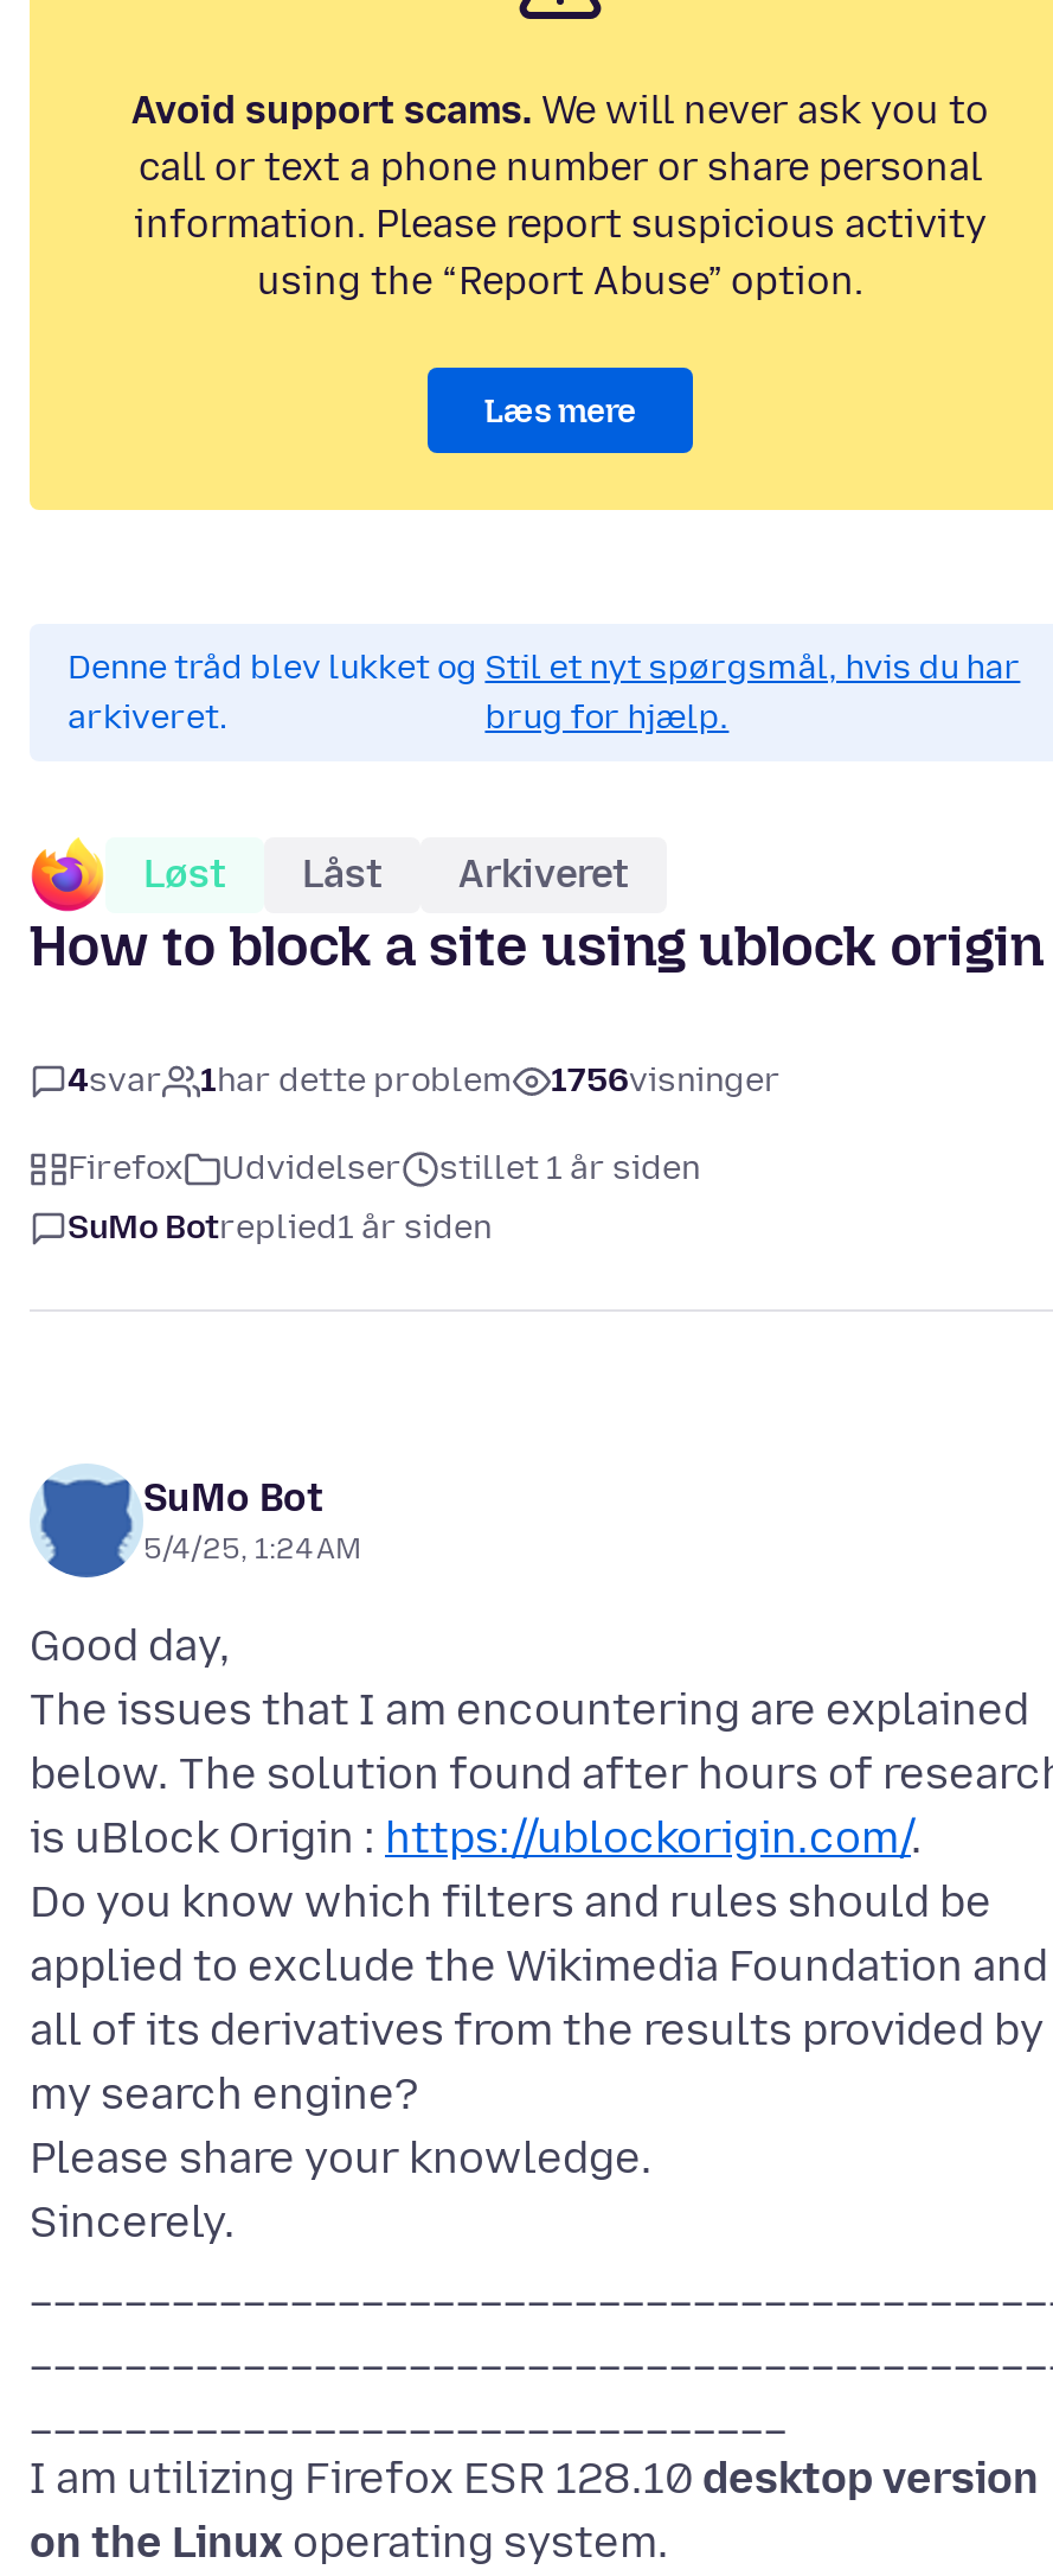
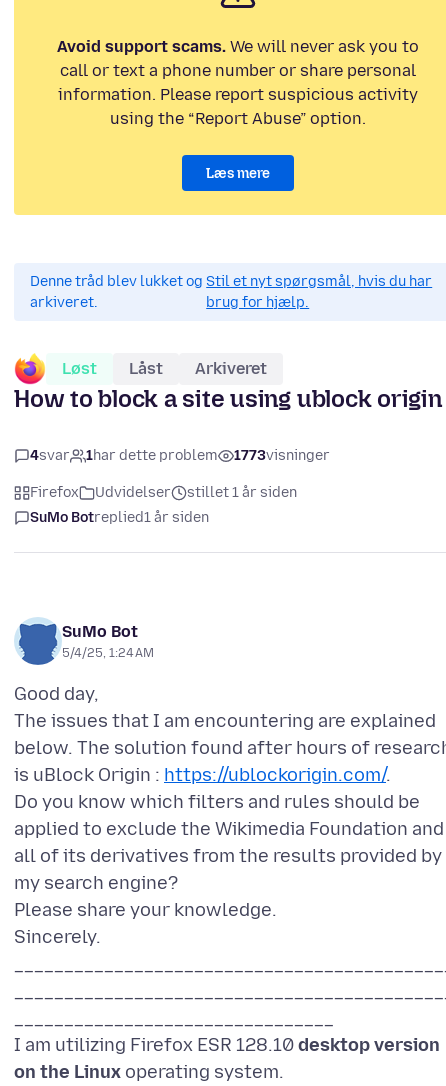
[68,1061,781,1101] 4svar 1har dette problem 1756visninger -> [30,447,330,464] 4svar 1har dette problem 1773visninger

